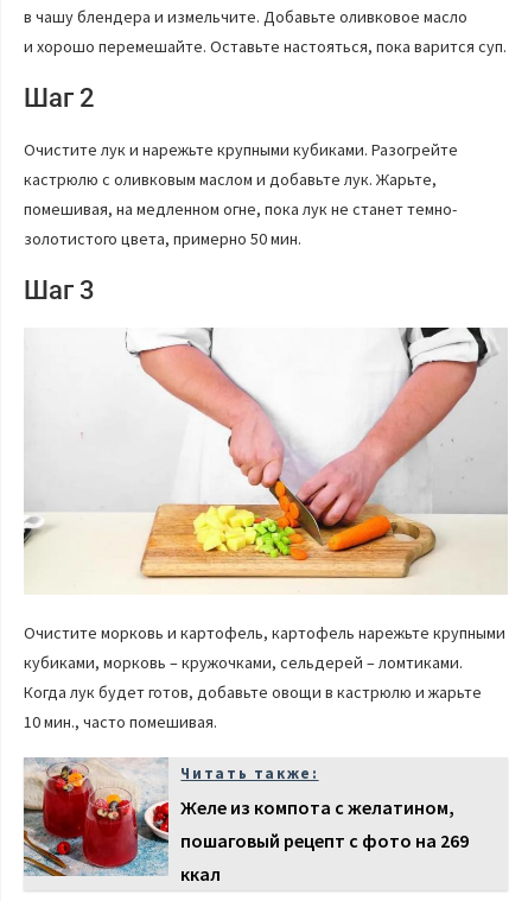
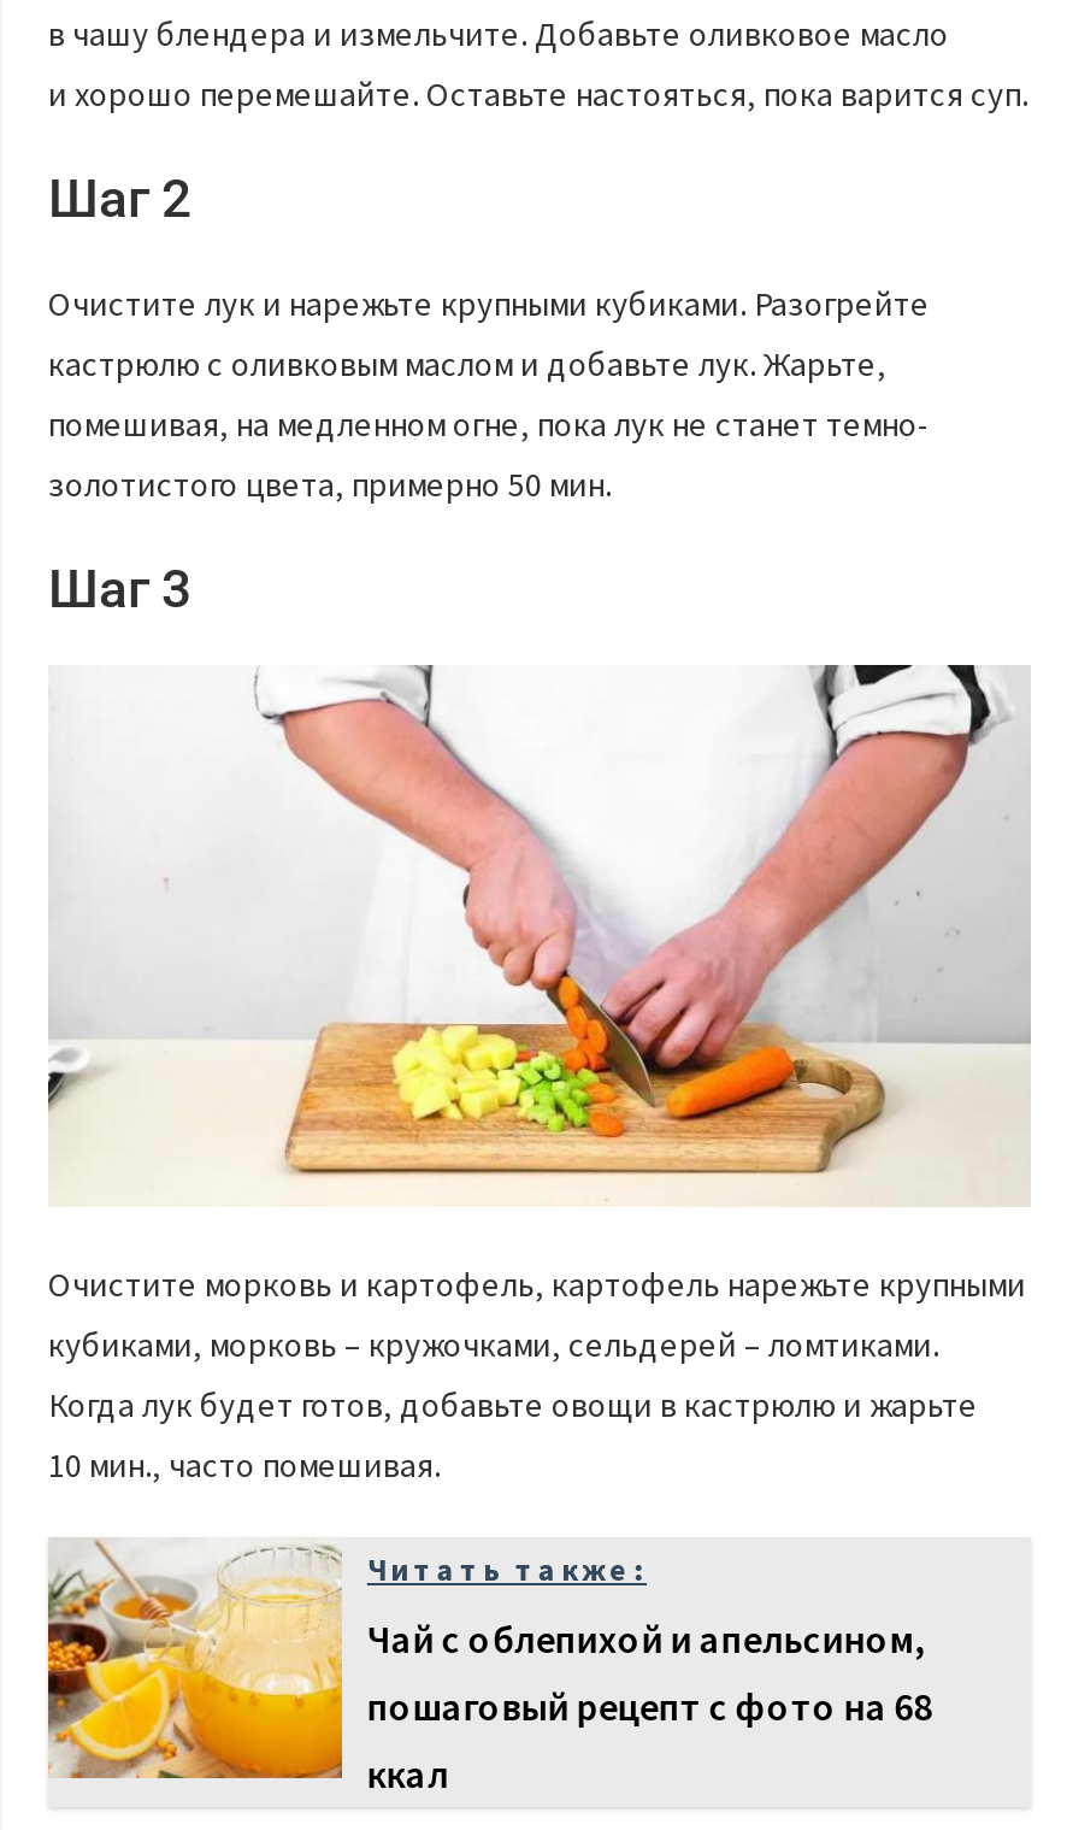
[23,757,469,876] [image] | Желе из компота с желатином, | пошаговый рецепт с фото на 269 -> [46,1540,933,1781] [image] | Чай с облепихой и апельсином, | пошаговый рецепт с фото на 68

